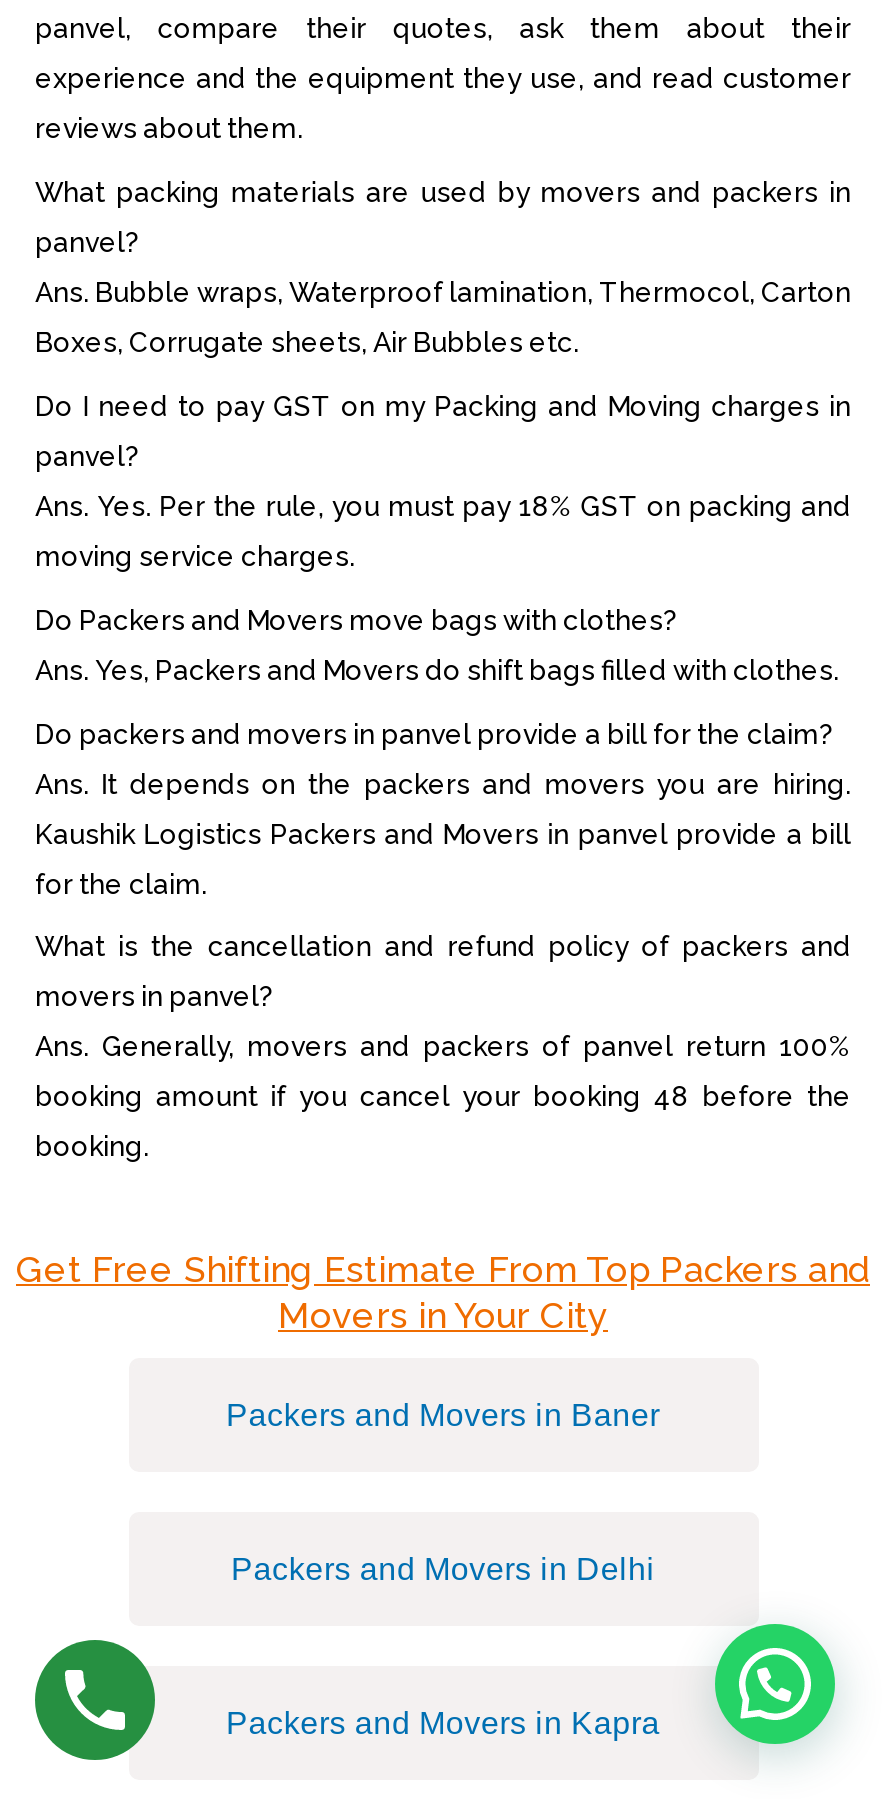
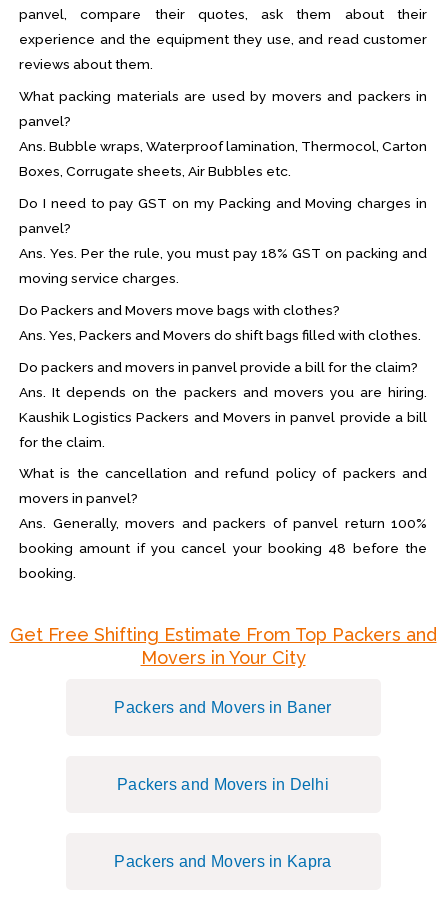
[711,1620,841,1758] [image] -> none
[33,1638,157,1762] [image] -> none

